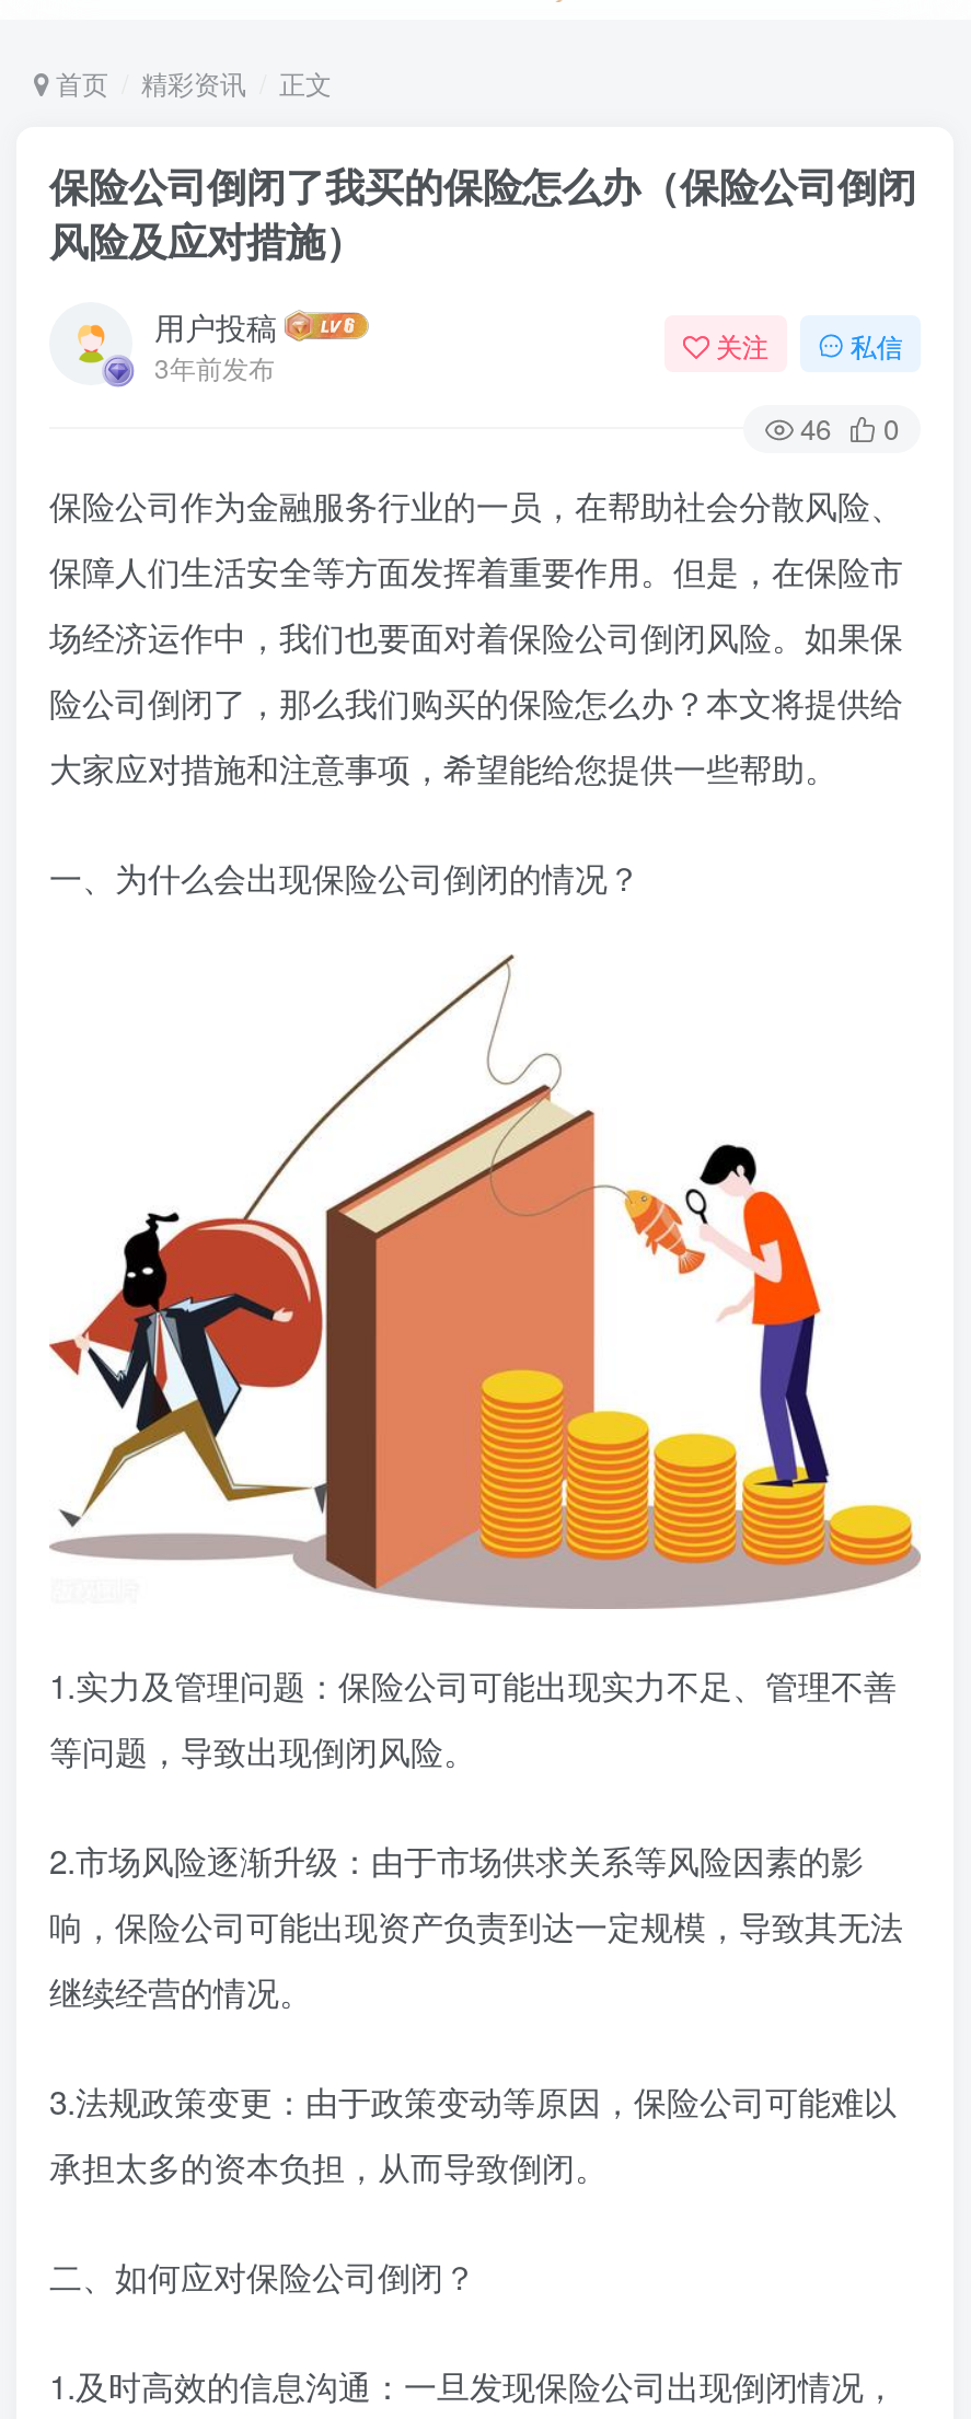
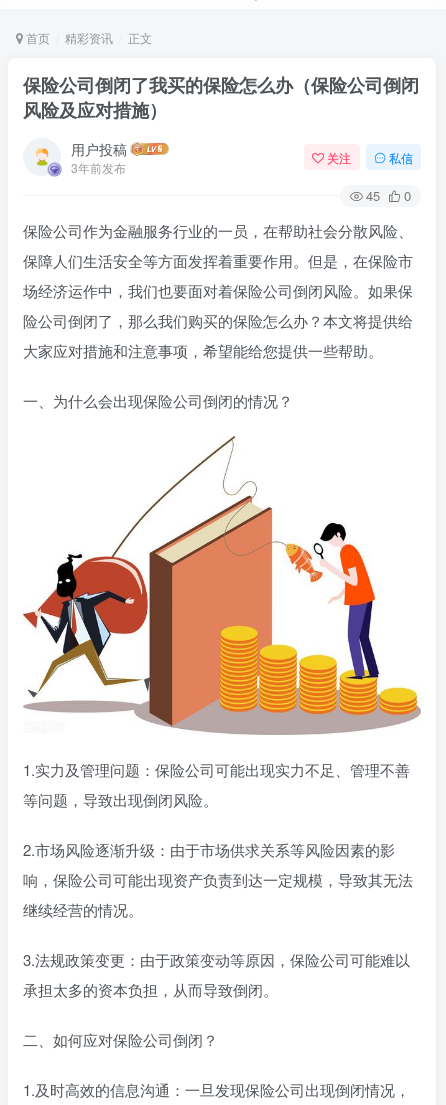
[800,407,899,449] 46 0 -> [366,186,411,205] 45 0

